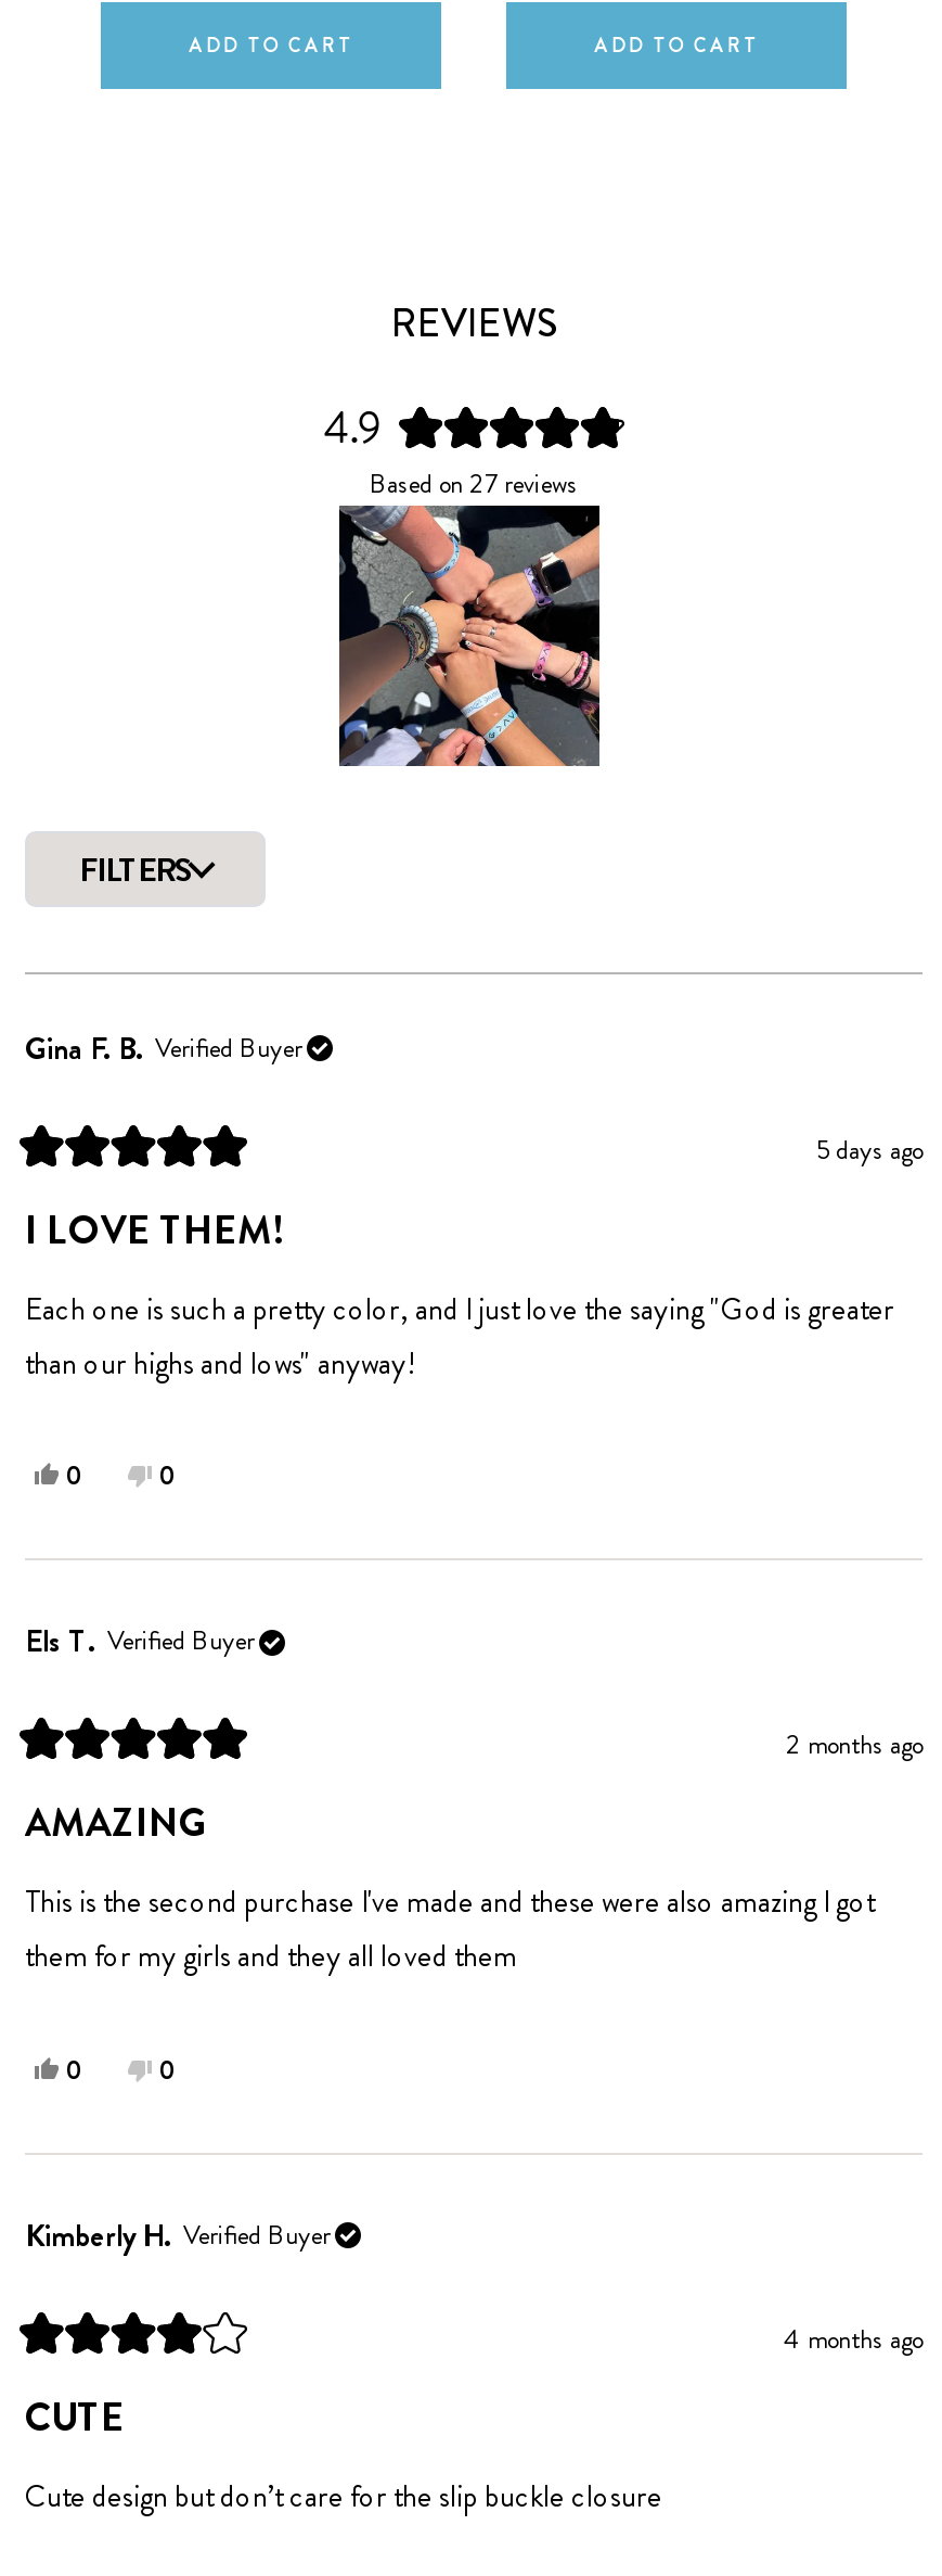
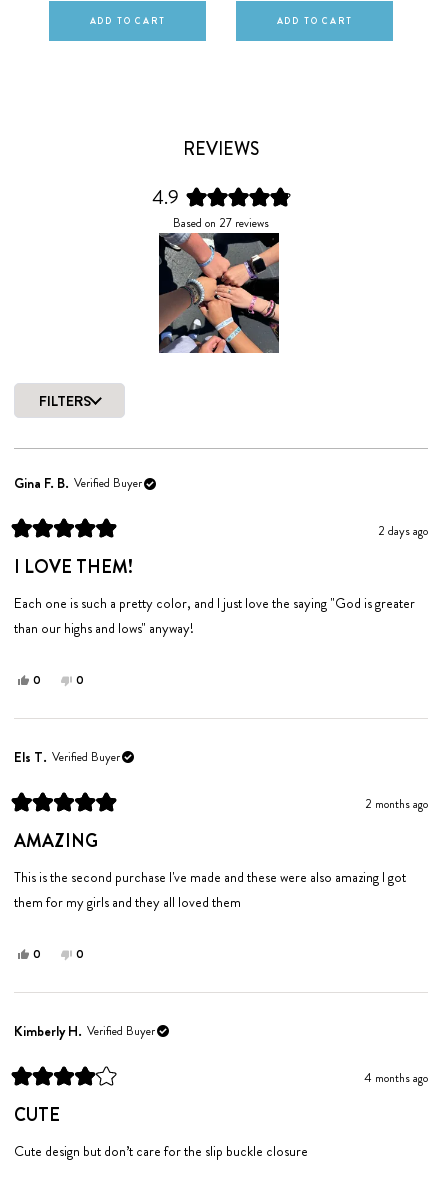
[816,1131,922,1170] 5 days ago -> [378,522,428,540] 2 days ago

